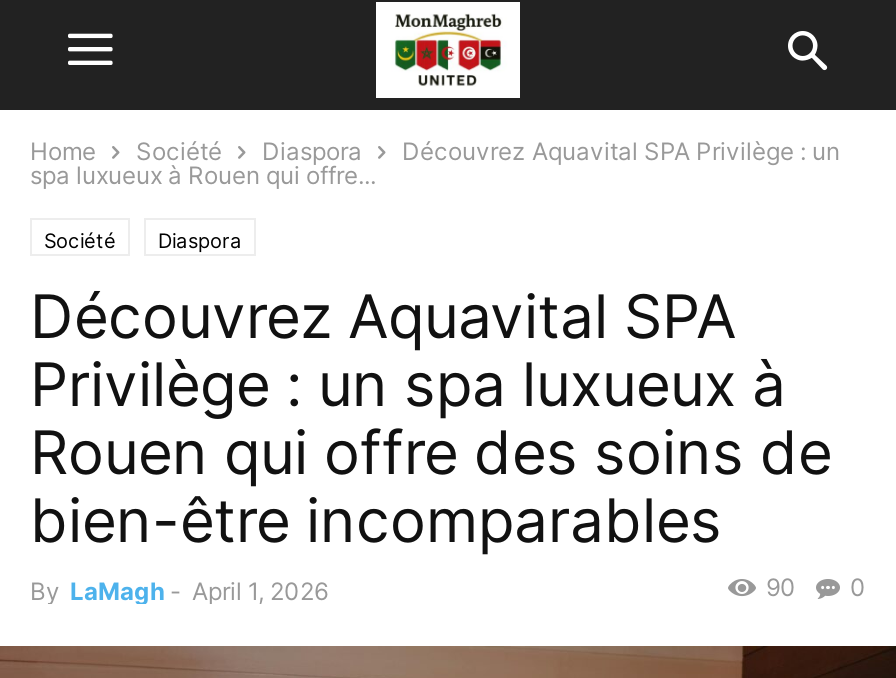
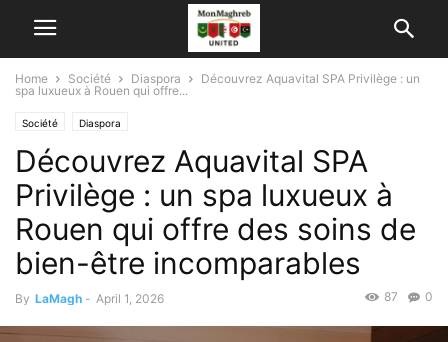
[766,572,866,602] 90 0 -> [384,289,433,304] 87 0

